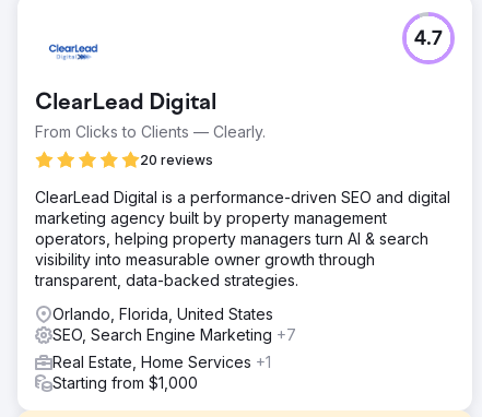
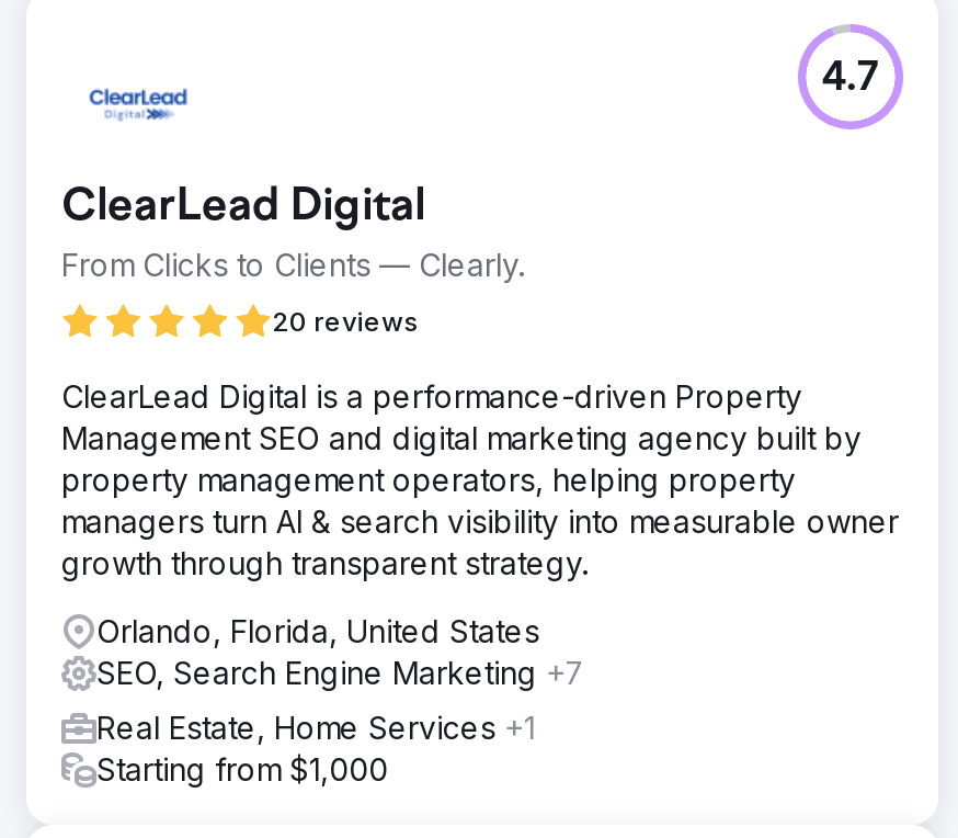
[35,187,450,289] ClearLead Digital is a performance-driven SEO and digital | marketing agency built by property management | operators, helping property managers turn AI & search | visibility into measurable owner growth through | transparent, data-backed strategies. -> [61,376,899,580] ClearLead Digital is a performance-driven Property | Management SEO and digital marketing agency built by | property management operators, helping property | managers turn AI & search visibility into measurable owner | growth through transparent strategy.

